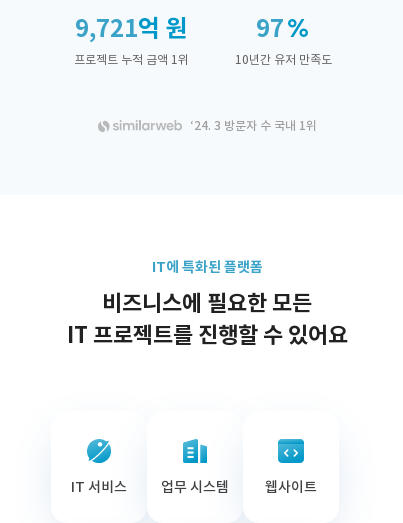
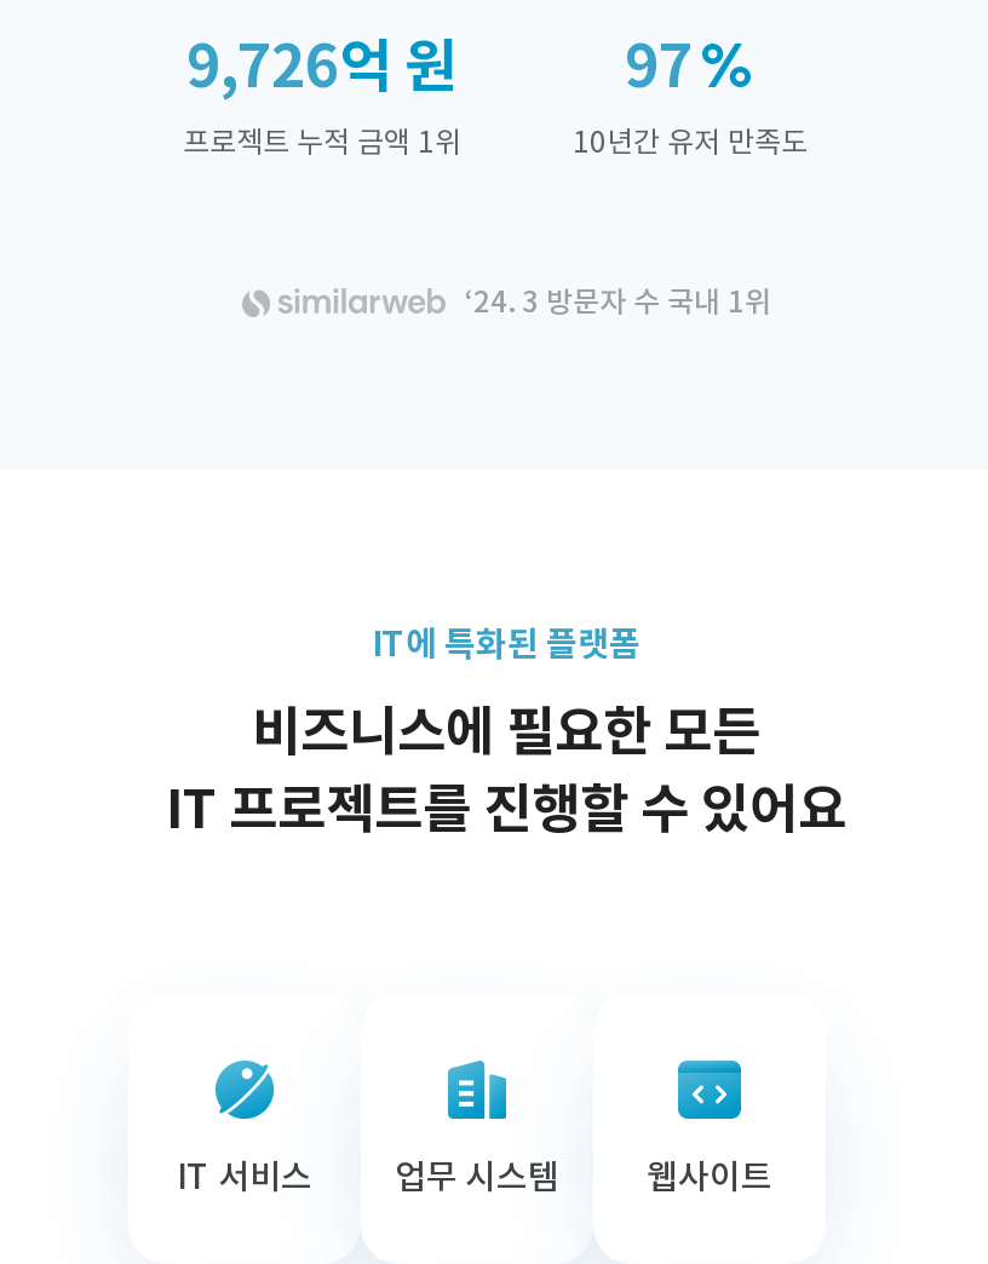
[75,13,187,44] 9,721억 원 -> [186,29,458,104] 9,726억 원

